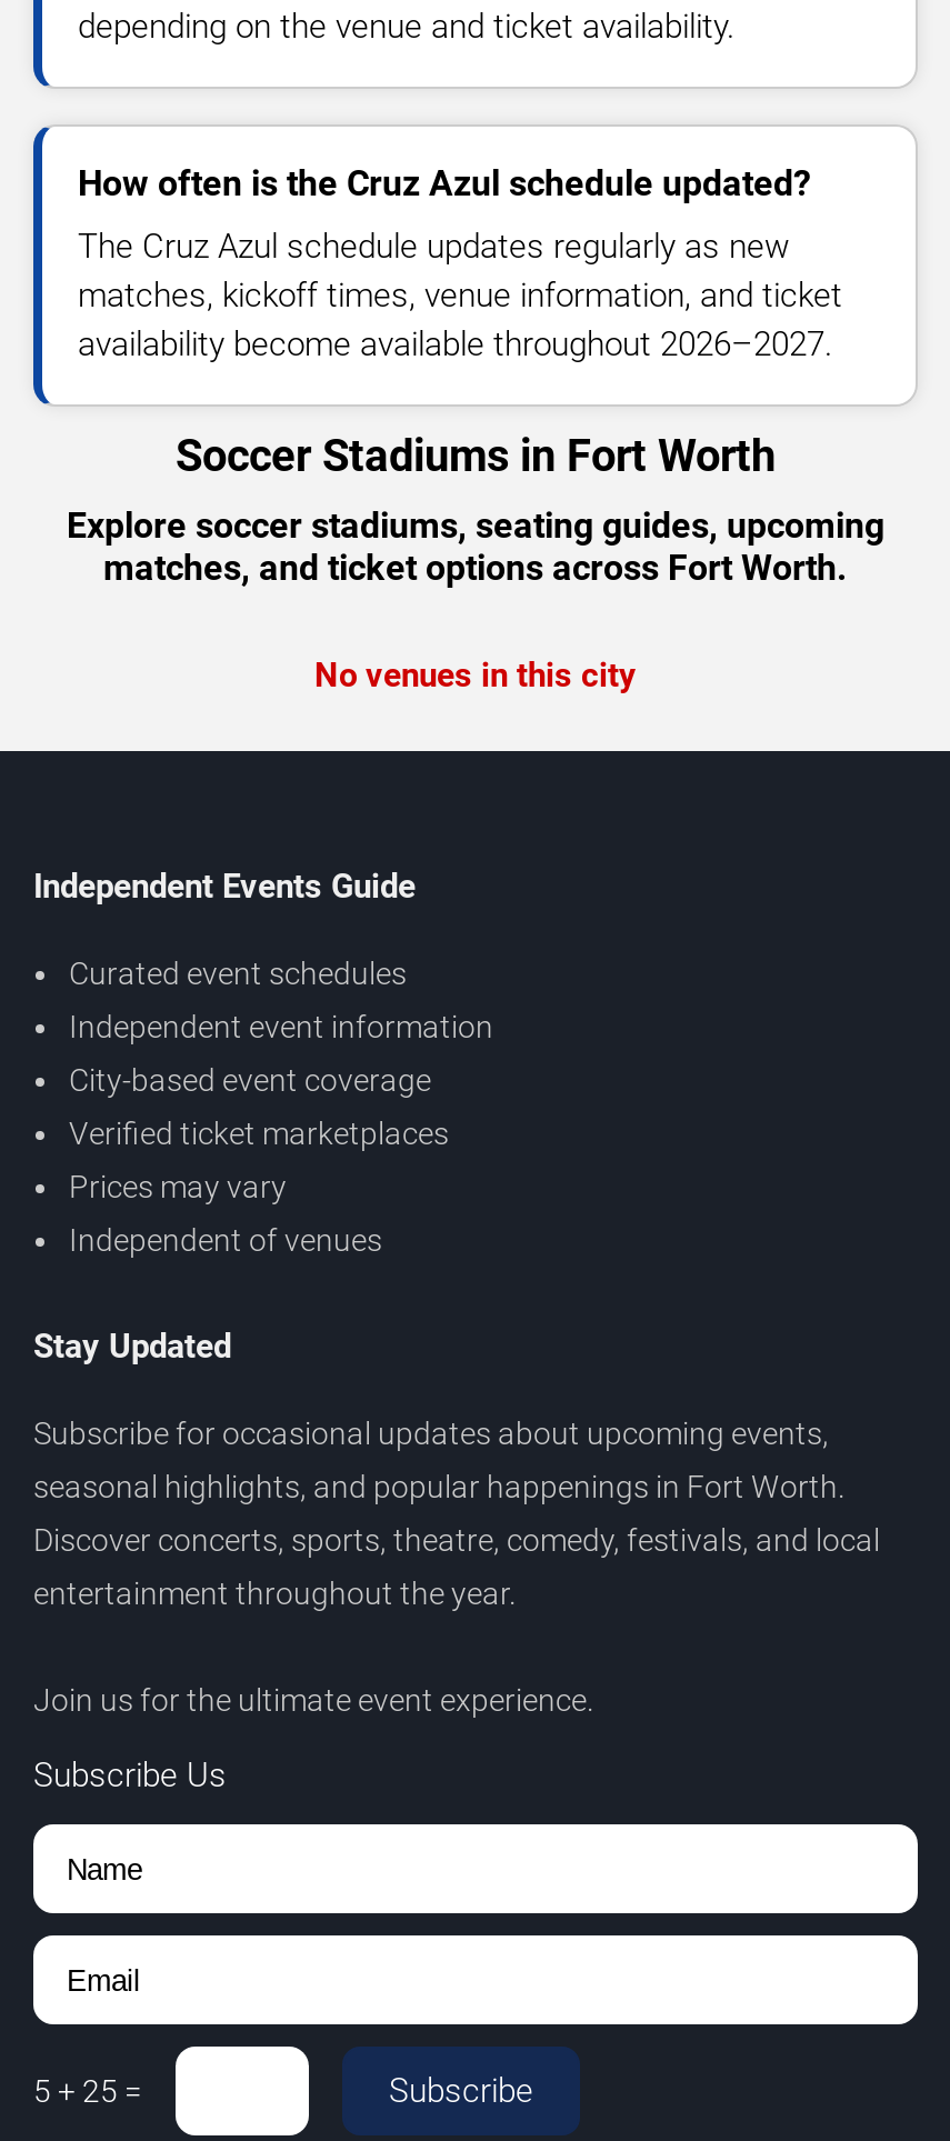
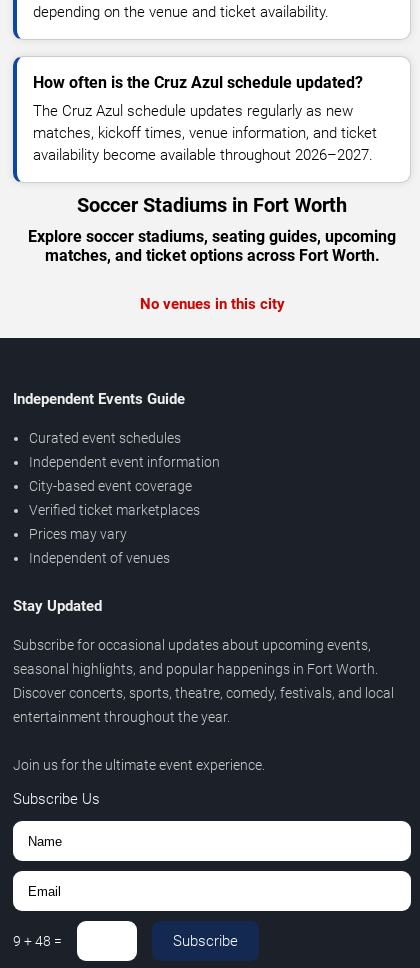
[33,2074,142,2110] 5 + 25 = -> [13,933,62,949] 9 + 48 =

